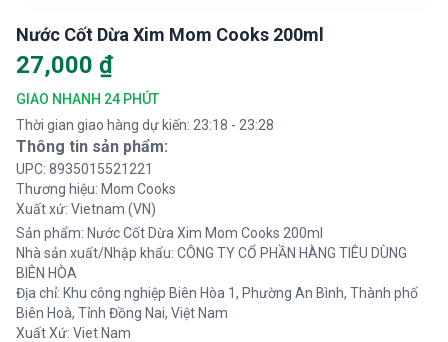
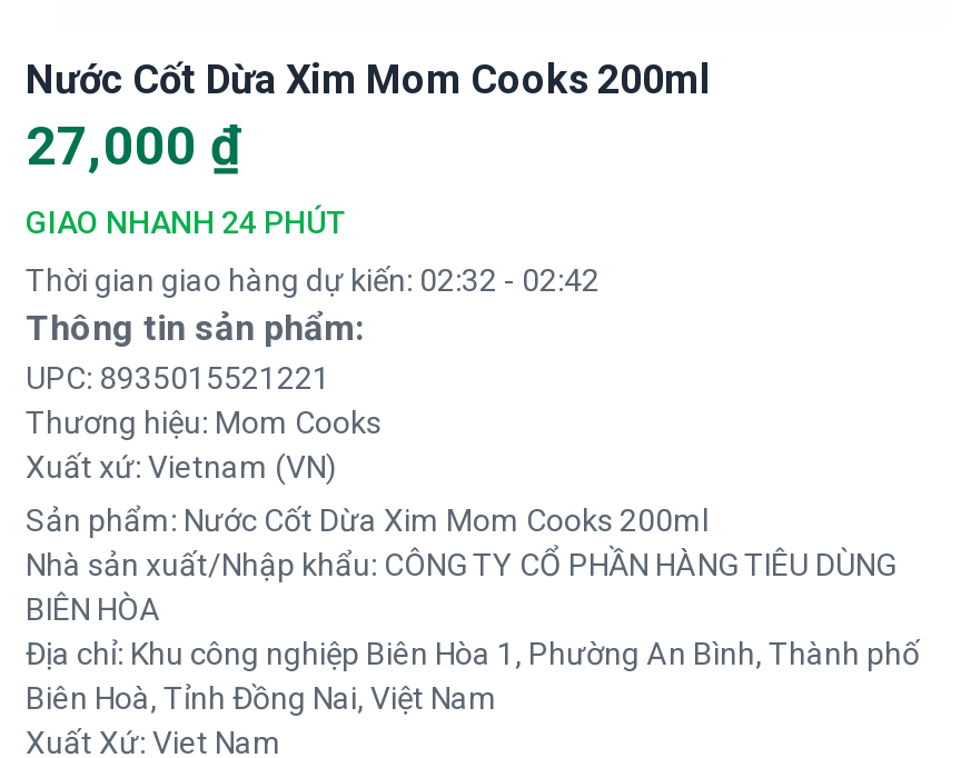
[16,117,274,133] Thời gian giao hàng dự kiến: 23:18 - 23:28 -> [26,262,600,298] Thời gian giao hàng dự kiến: 02:32 - 02:42

